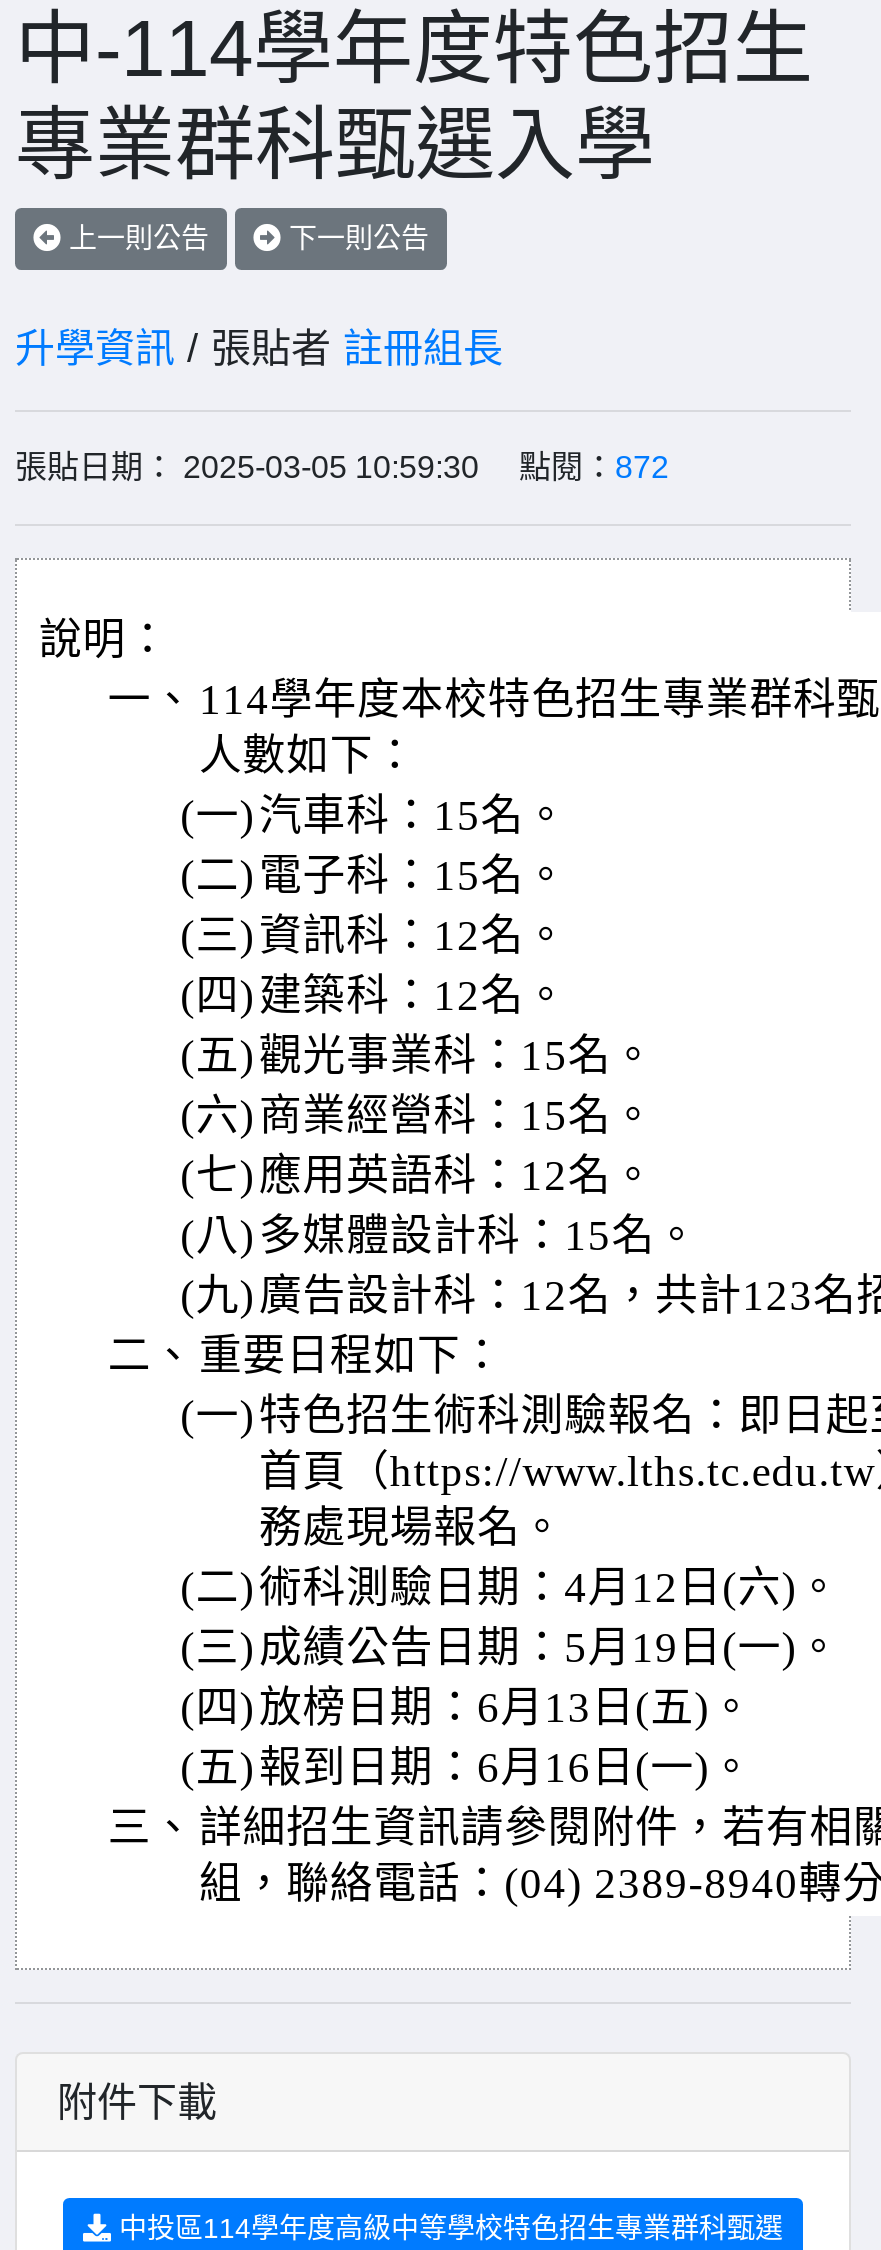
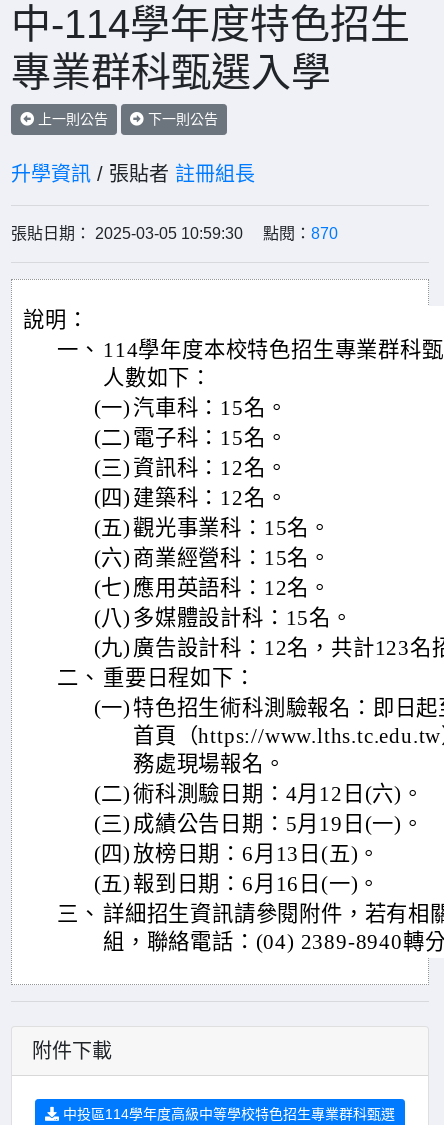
[15,450,669,484] 張貼日期： 2025-03-05 10:59:30 點閱：872 -> [11,225,338,242] 張貼日期： 2025-03-05 10:59:30 點閱：870

